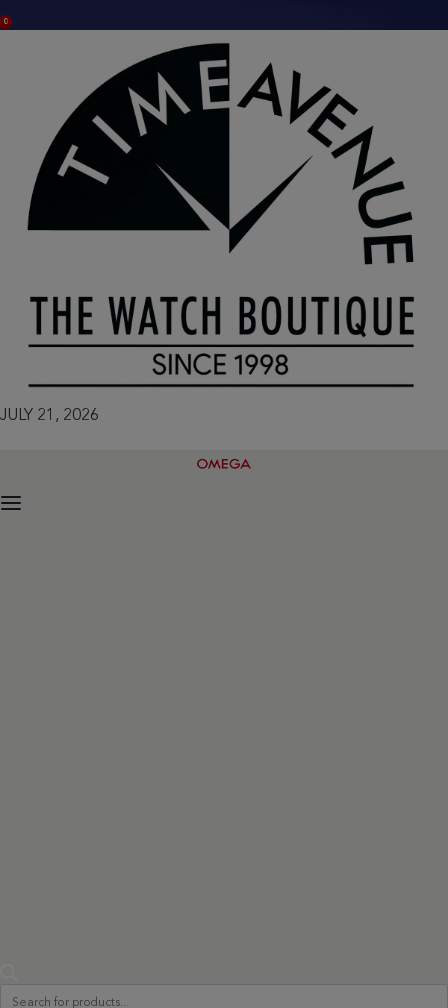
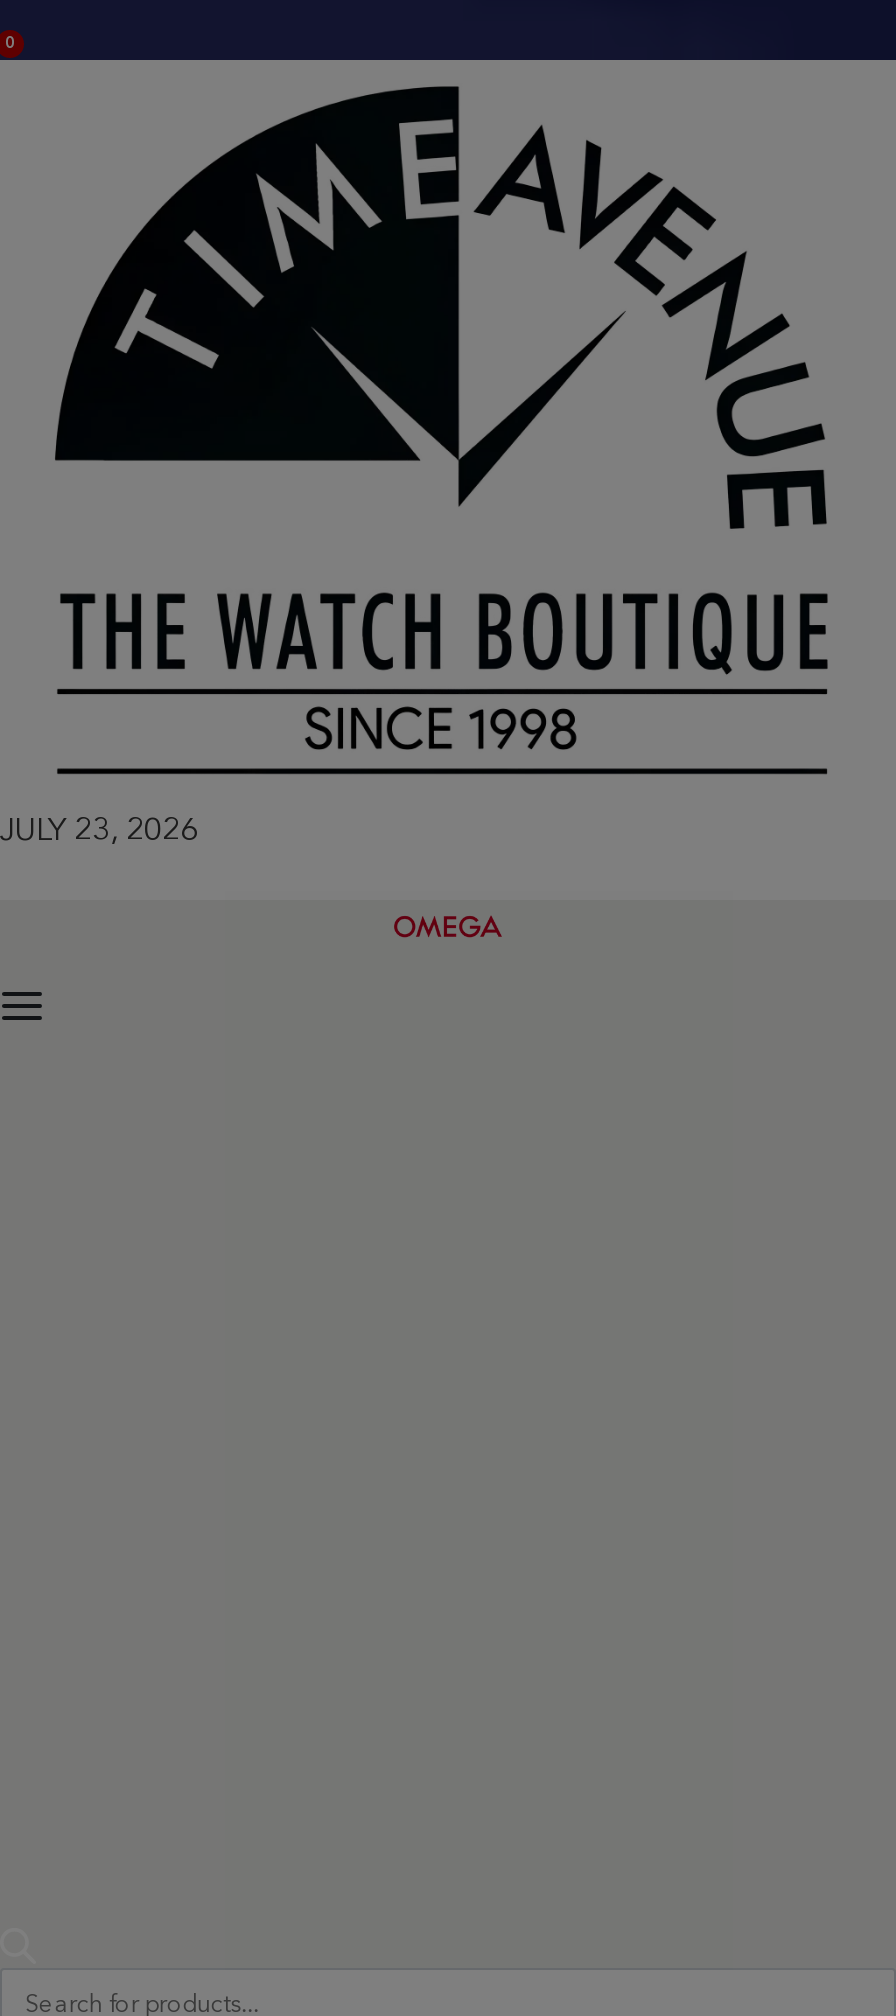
[0,408,99,424] JULY 21, 2026 -> [0,816,198,848] JULY 23, 2026

